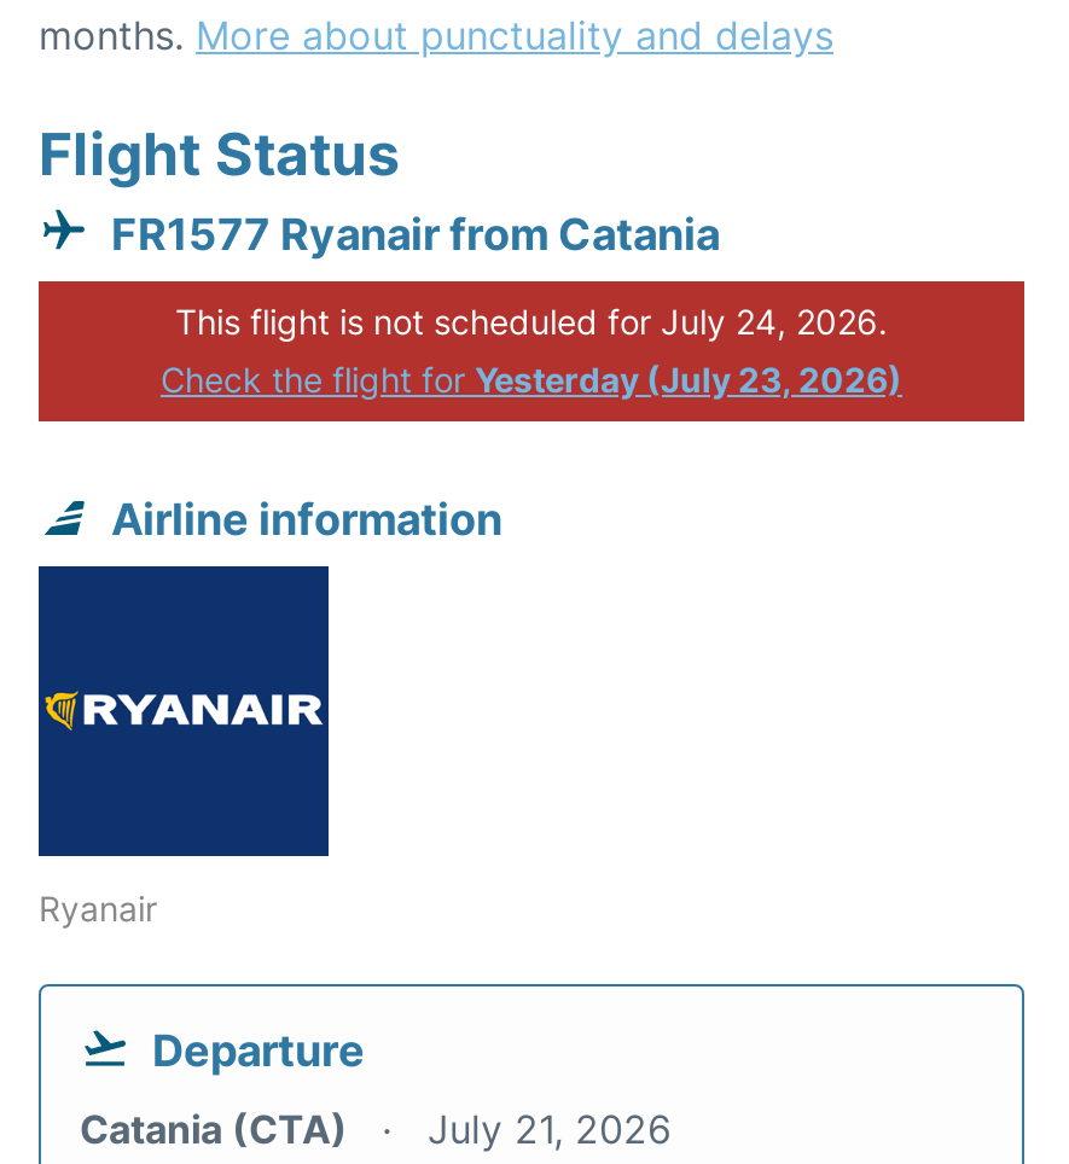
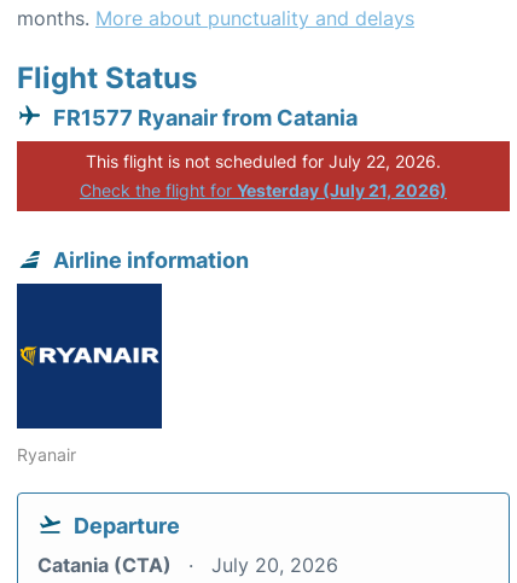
[175,301,888,342] This flight is not scheduled for July 24, 2026. -> [86,151,441,171] This flight is not scheduled for July 22, 2026.
[161,359,902,400] Check the flight for Yesterday (July 23, 2026) -> [80,180,447,200] Check the flight for Yesterday (July 21, 2026)
[80,1105,672,1153] Catania (CTA) July 21, 2026 -> [37,553,338,577] Catania (CTA) July 20, 2026

